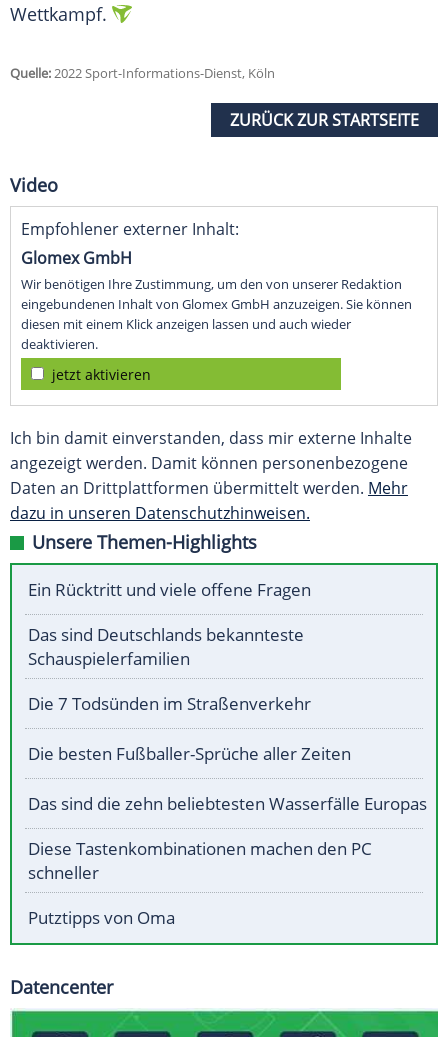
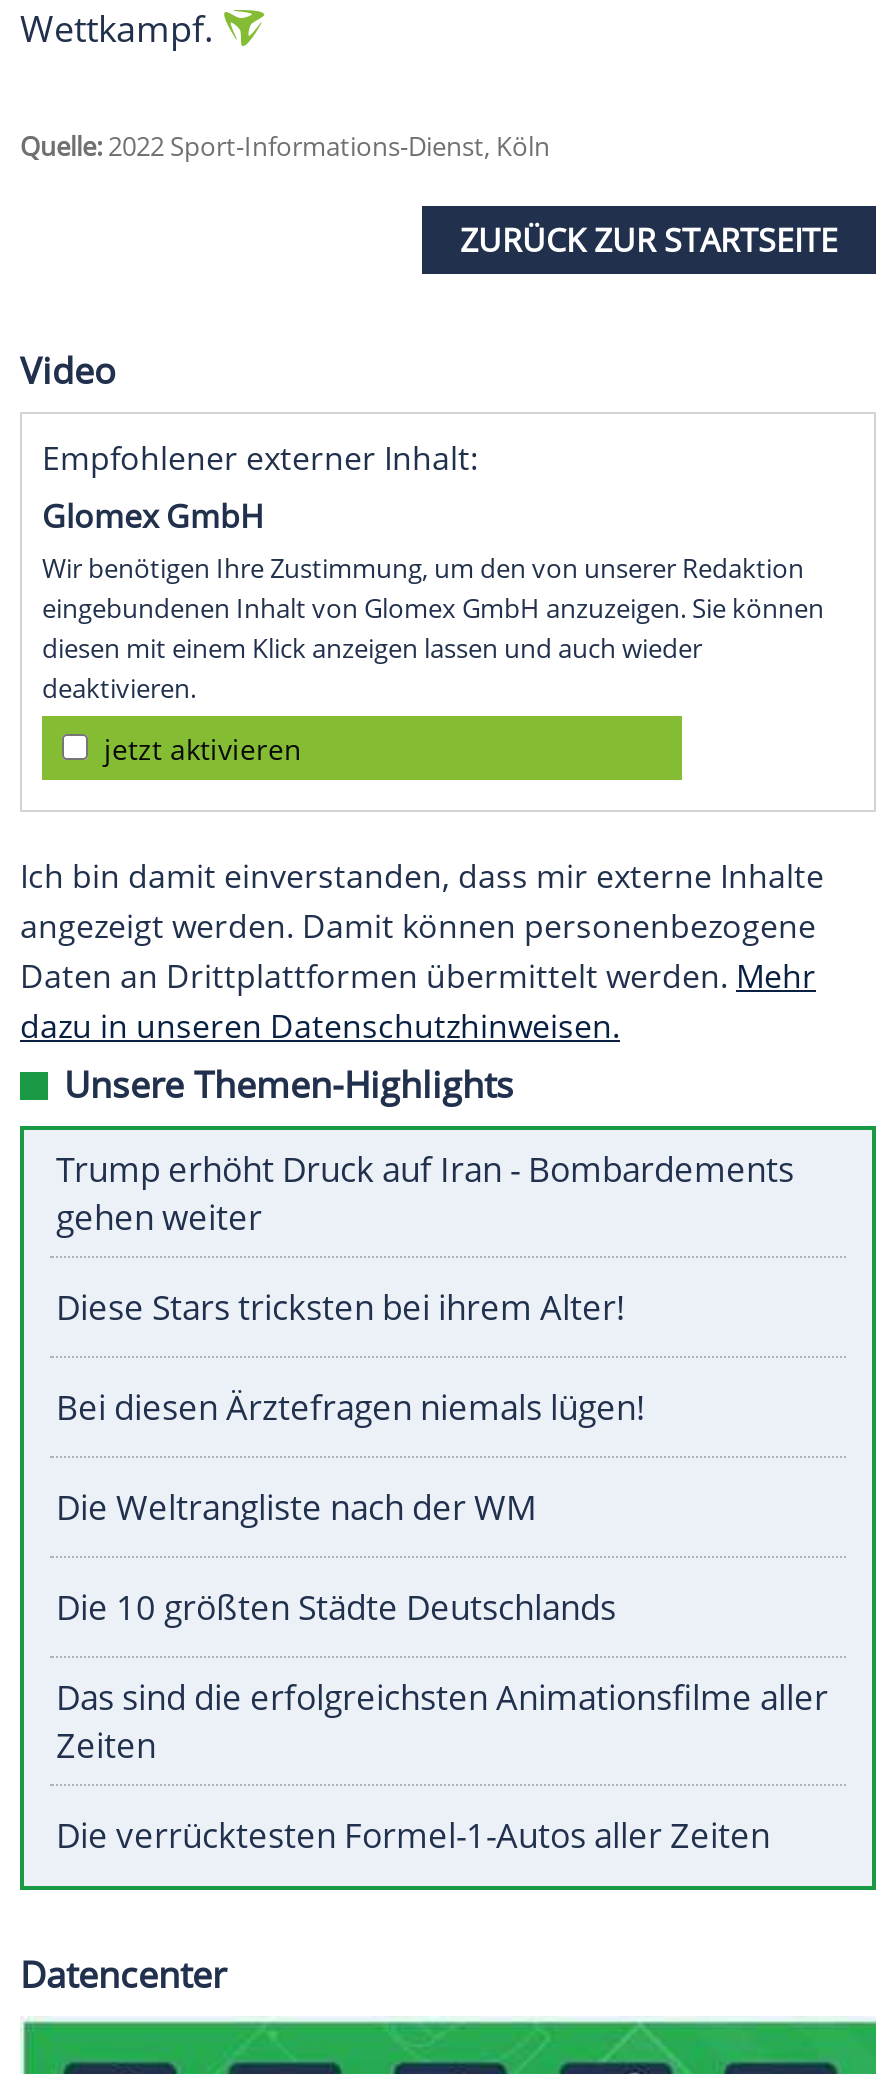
[28,578,311,601] Ein Rücktritt und viele offene Fragen -> [56,1147,794,1241] Trump erhöht Druck auf Iran - Bombardements | gehen weiter
[28,623,304,670] Das sind Deutschlands bekannteste | Schauspielerfamilien -> [56,1285,626,1331] Diese Stars tricksten bei ihrem Alter!
[28,692,311,715] Die 7 Todsünden im Straßenverkehr -> [56,1385,646,1431] Bei diesen Ärztefragen niemals lügen!
[28,742,351,765] Die besten Fußballer-Sprüche aller Zeiten -> [56,1485,536,1531] Die Weltrangliste nach der WM
[28,792,427,815] Das sind die zehn beliebtesten Wasserfälle Europas -> [56,1585,616,1631] Die 10 größten Städte Deutschlands
[28,837,372,884] Diese Tastenkombinationen machen den PC | schneller -> [56,1675,828,1769] Das sind die erfolgreichsten Animationsfilme aller | Zeiten
[28,906,175,929] Putztipps von Oma -> [56,1813,770,1859] Die verrücktesten Formel-1-Autos aller Zeiten

